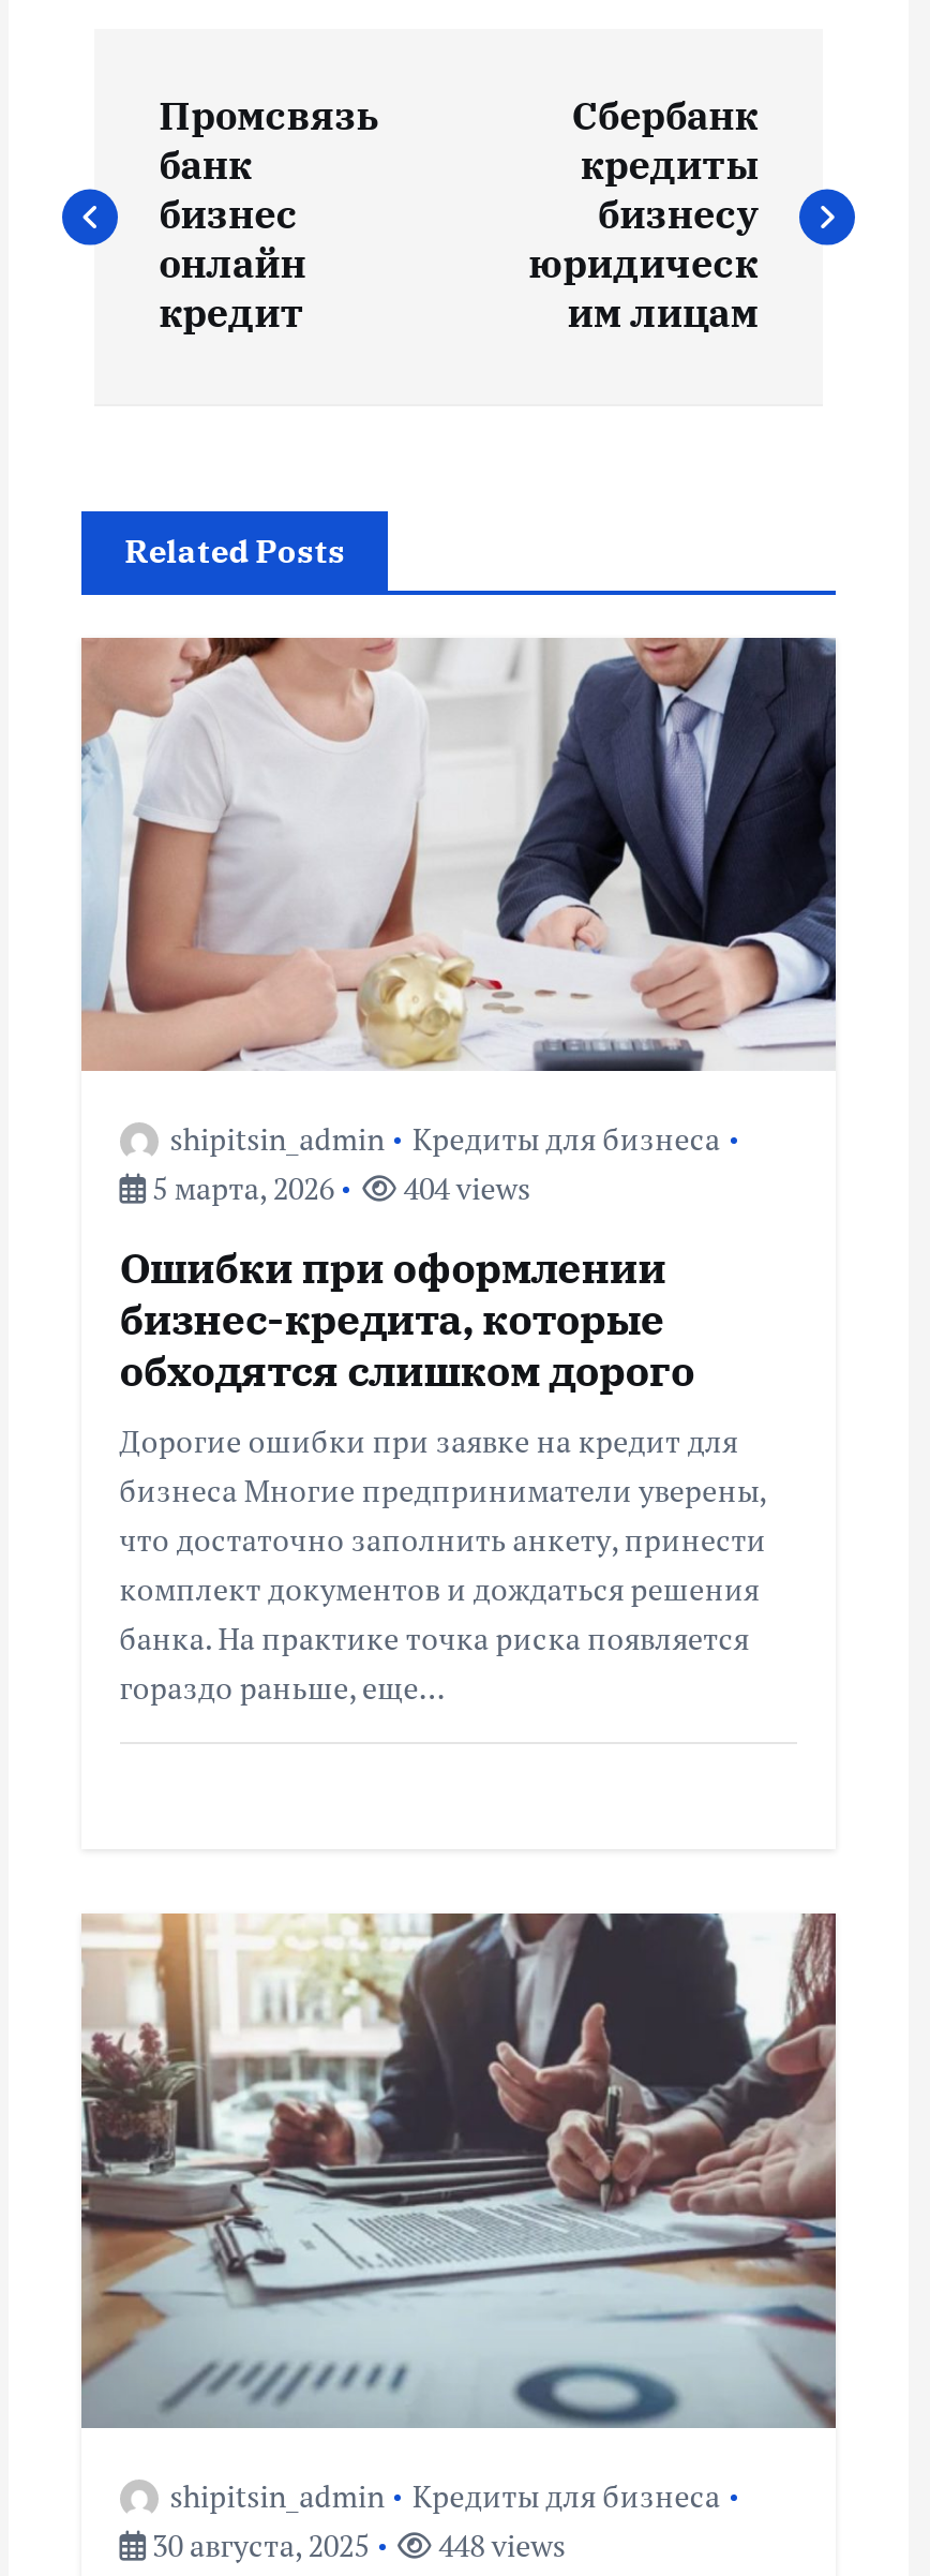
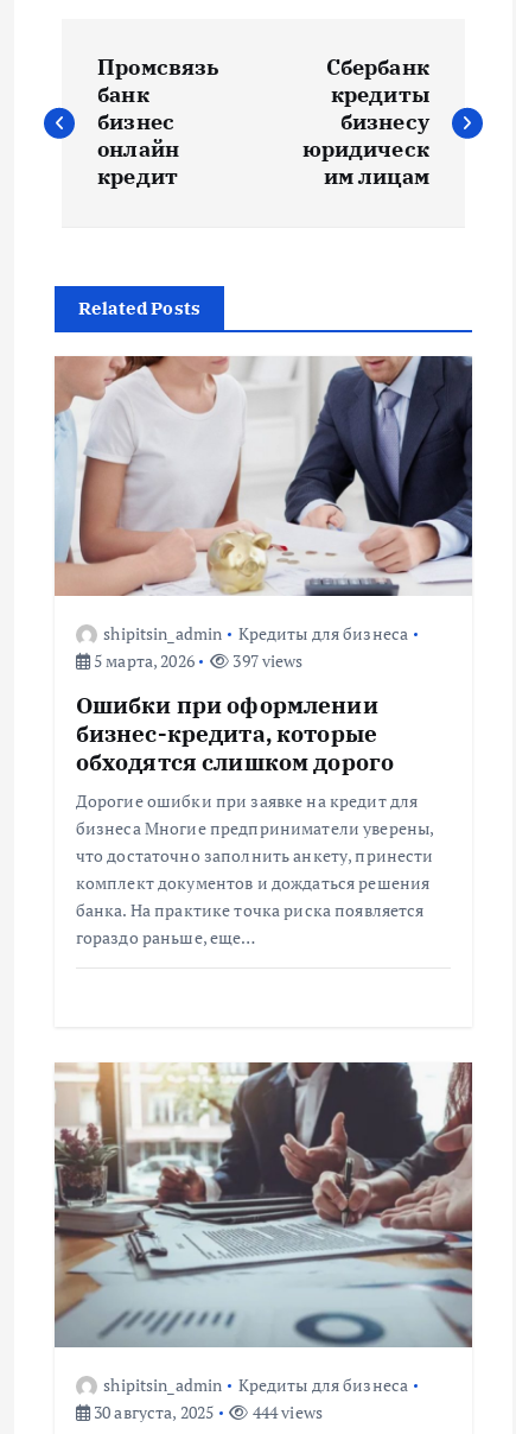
[397,1167,531,1207] 404 views -> [229,649,303,671] 397 views
[432,2524,566,2565] 448 views -> [249,1400,323,1423] 444 views

